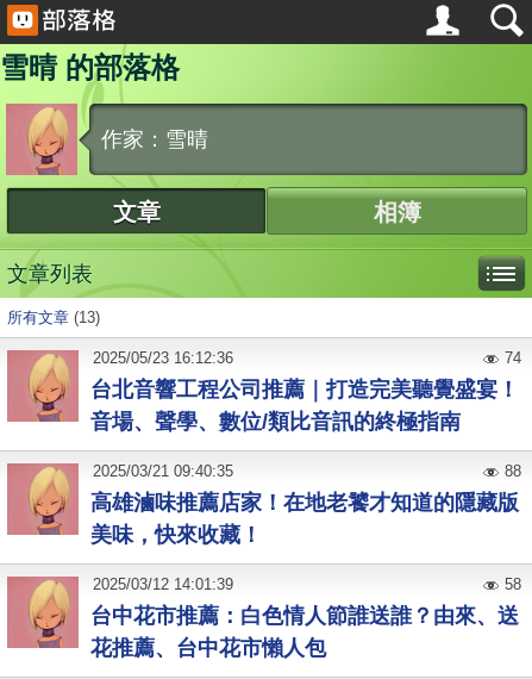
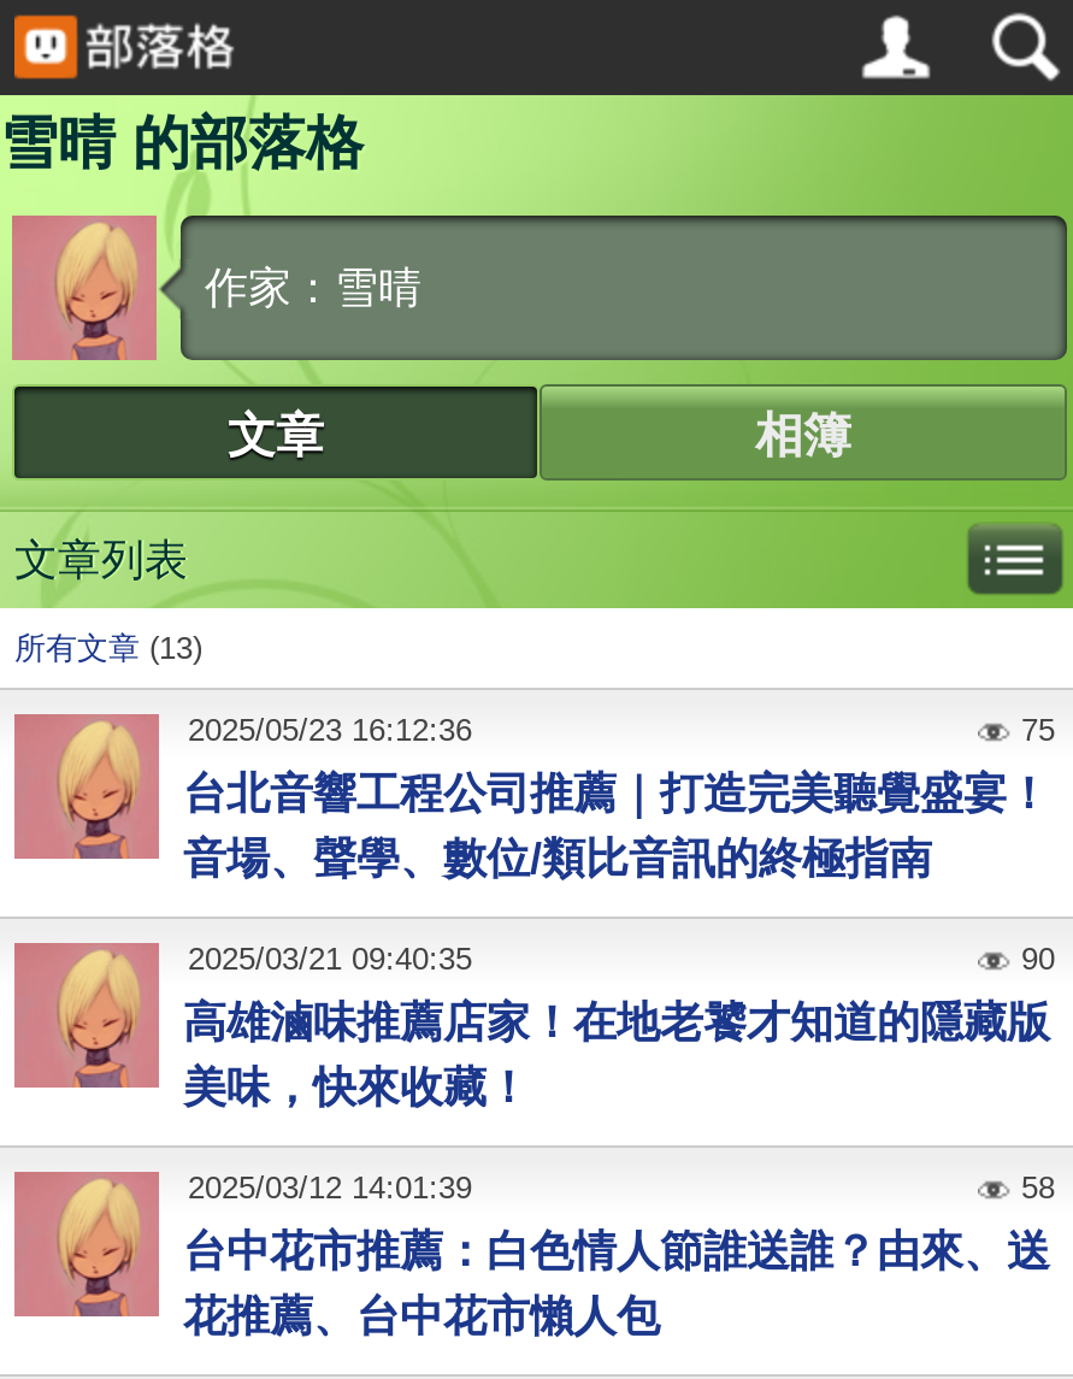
[505,349,521,367] 74 -> [1021,712,1055,748] 75
[505,462,521,480] 88 -> [1021,941,1055,977] 90

